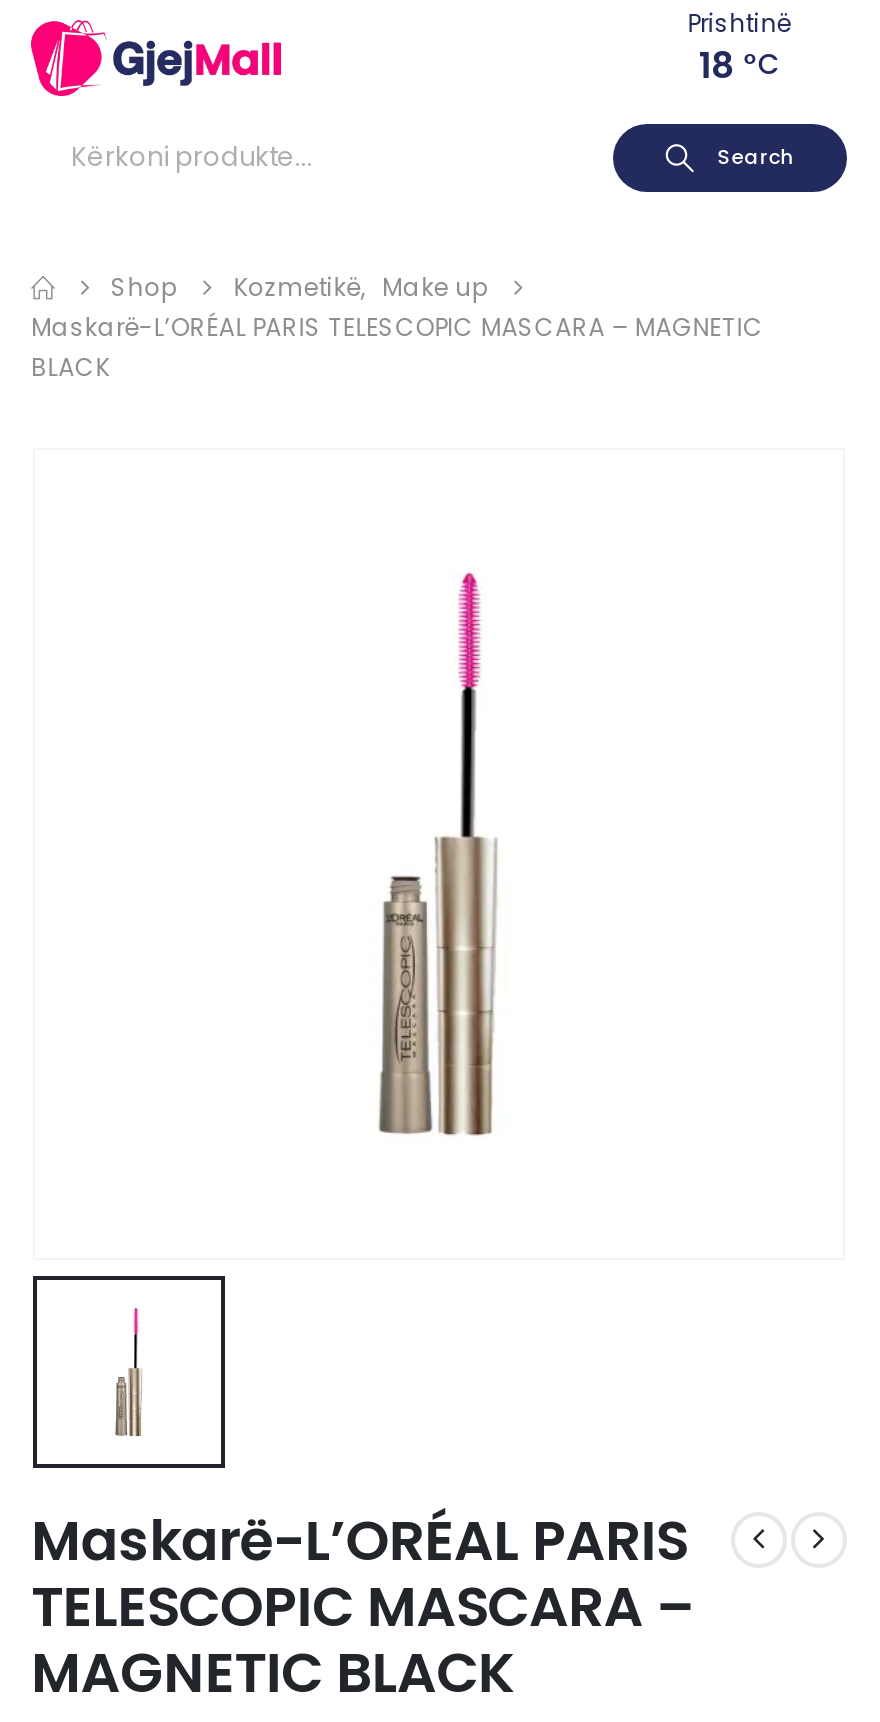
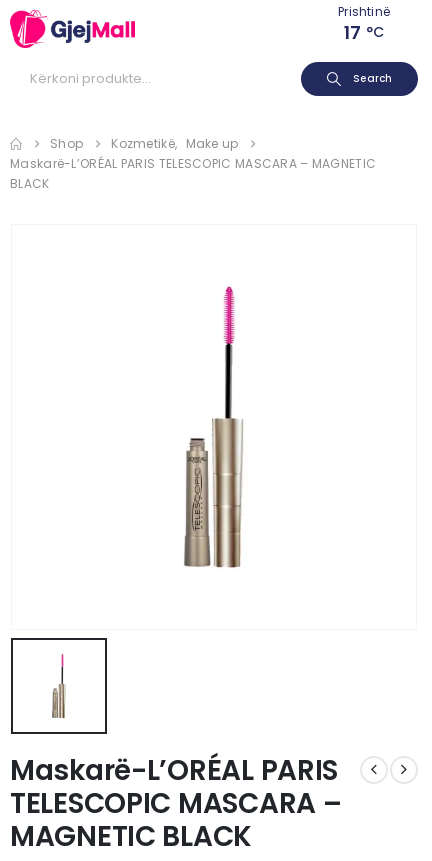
[699,40,780,90] 18 °C -> [344,20,384,45] 17 °C

